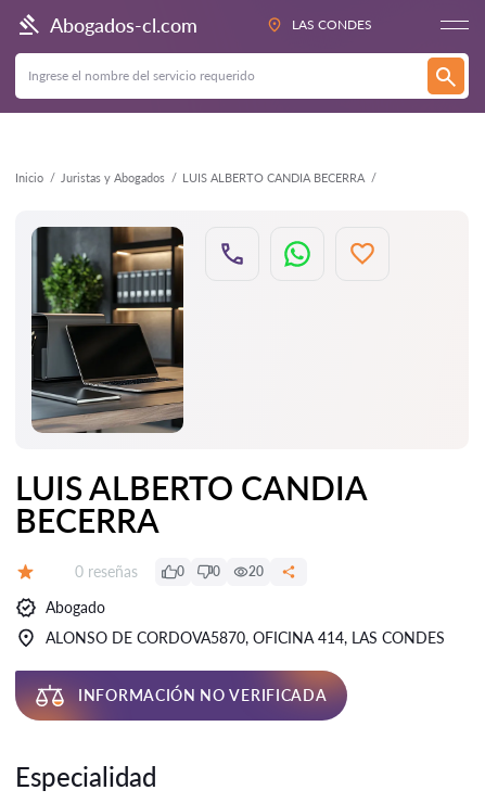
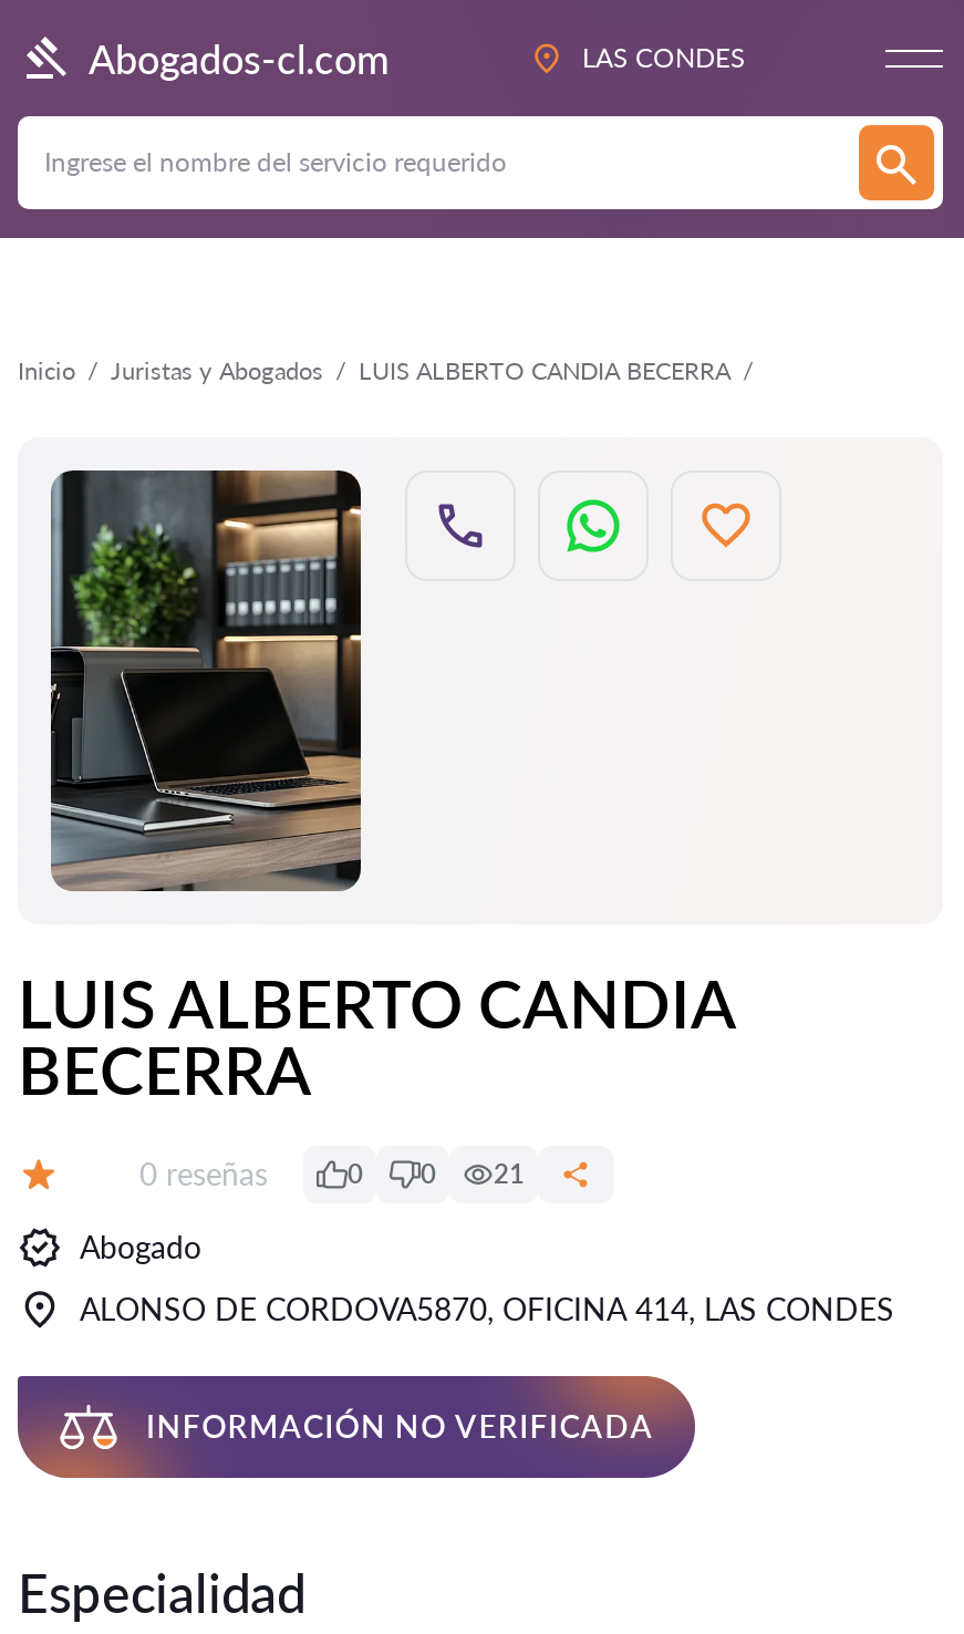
[248,563,264,579] 20 -> [494,1157,525,1190] 21

